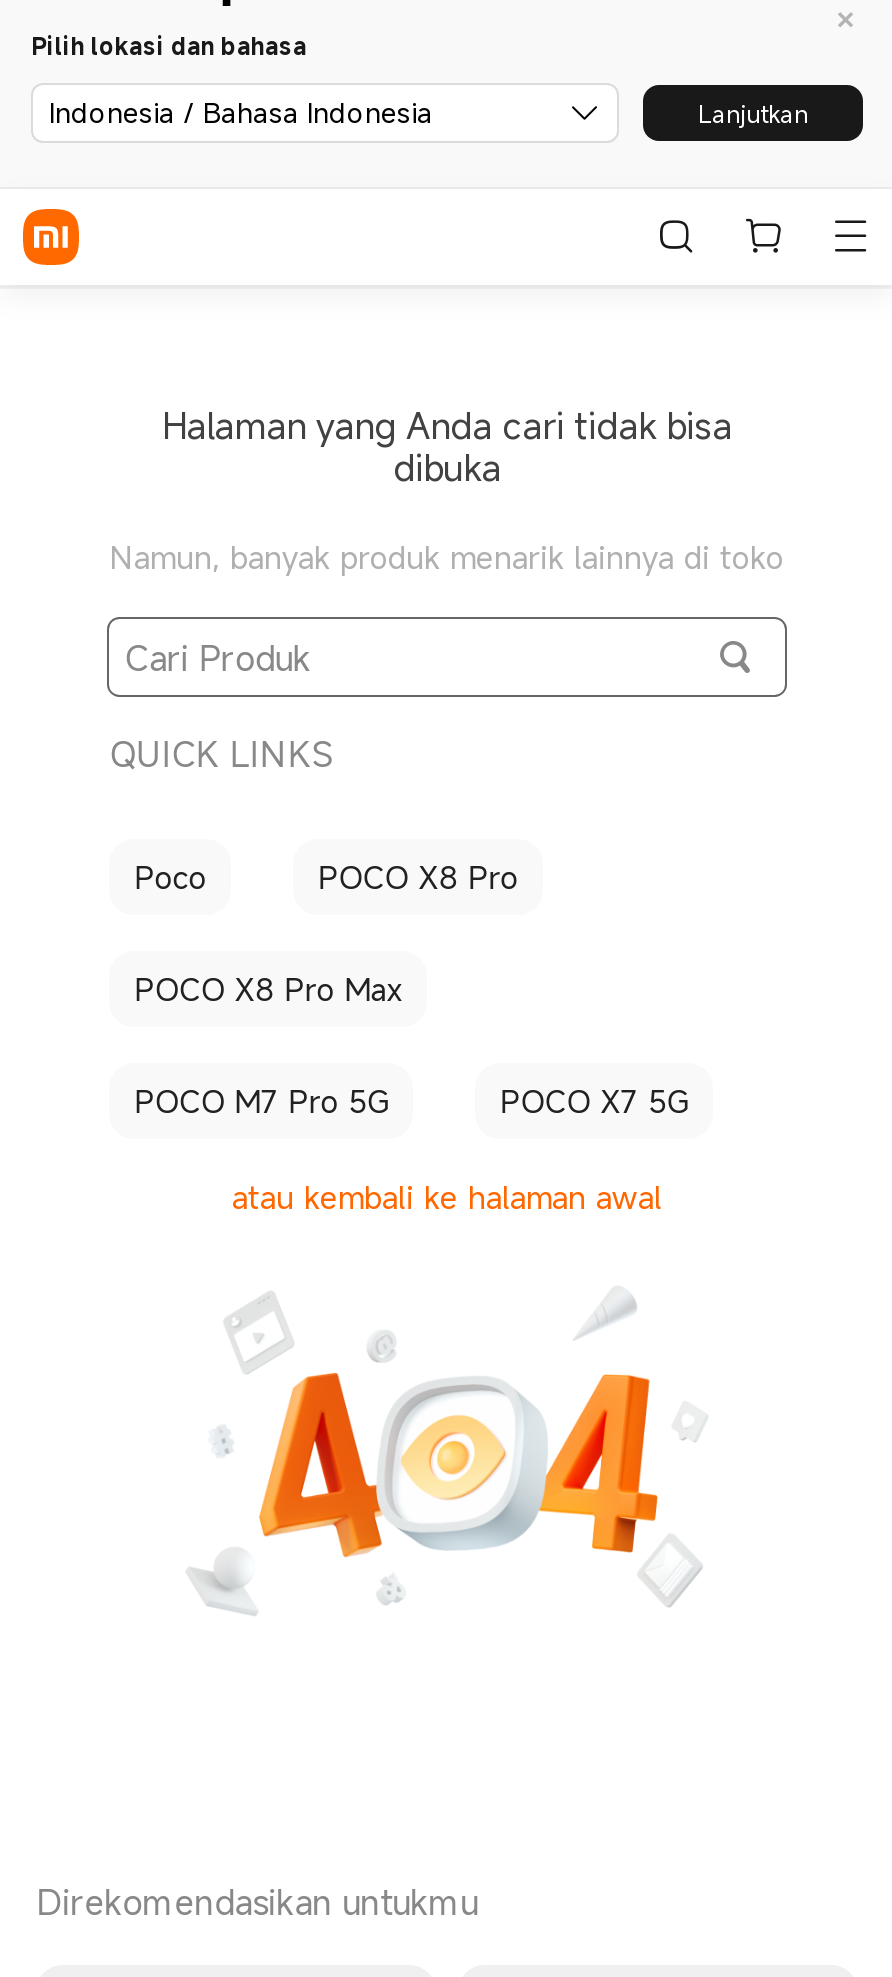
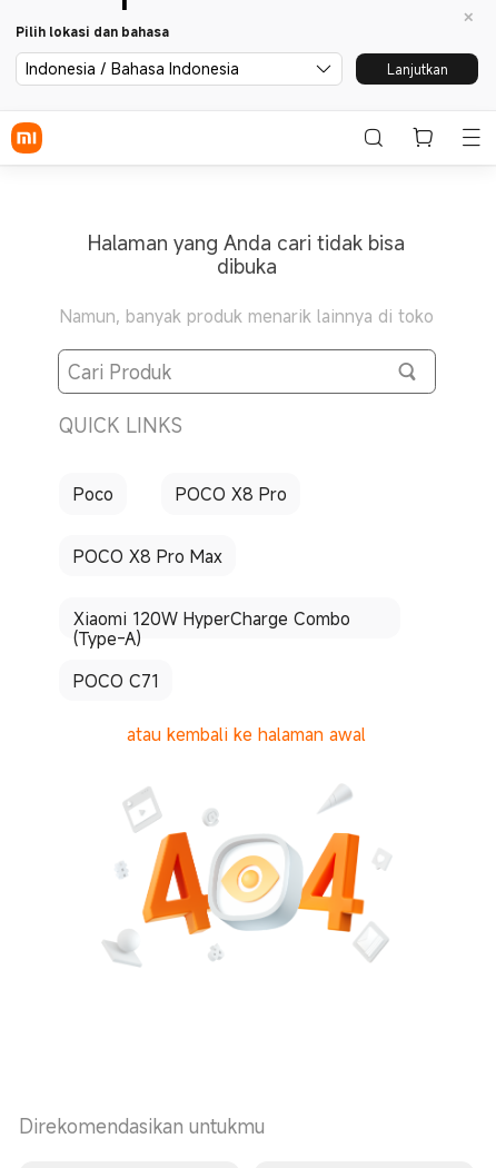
[135,1080,689,1120] POCO M7 Pro 5G | POCO X7 5G -> [73,607,350,691] Xiaomi 120W HyperCharge Combo | (Type-A) | POCO C71

